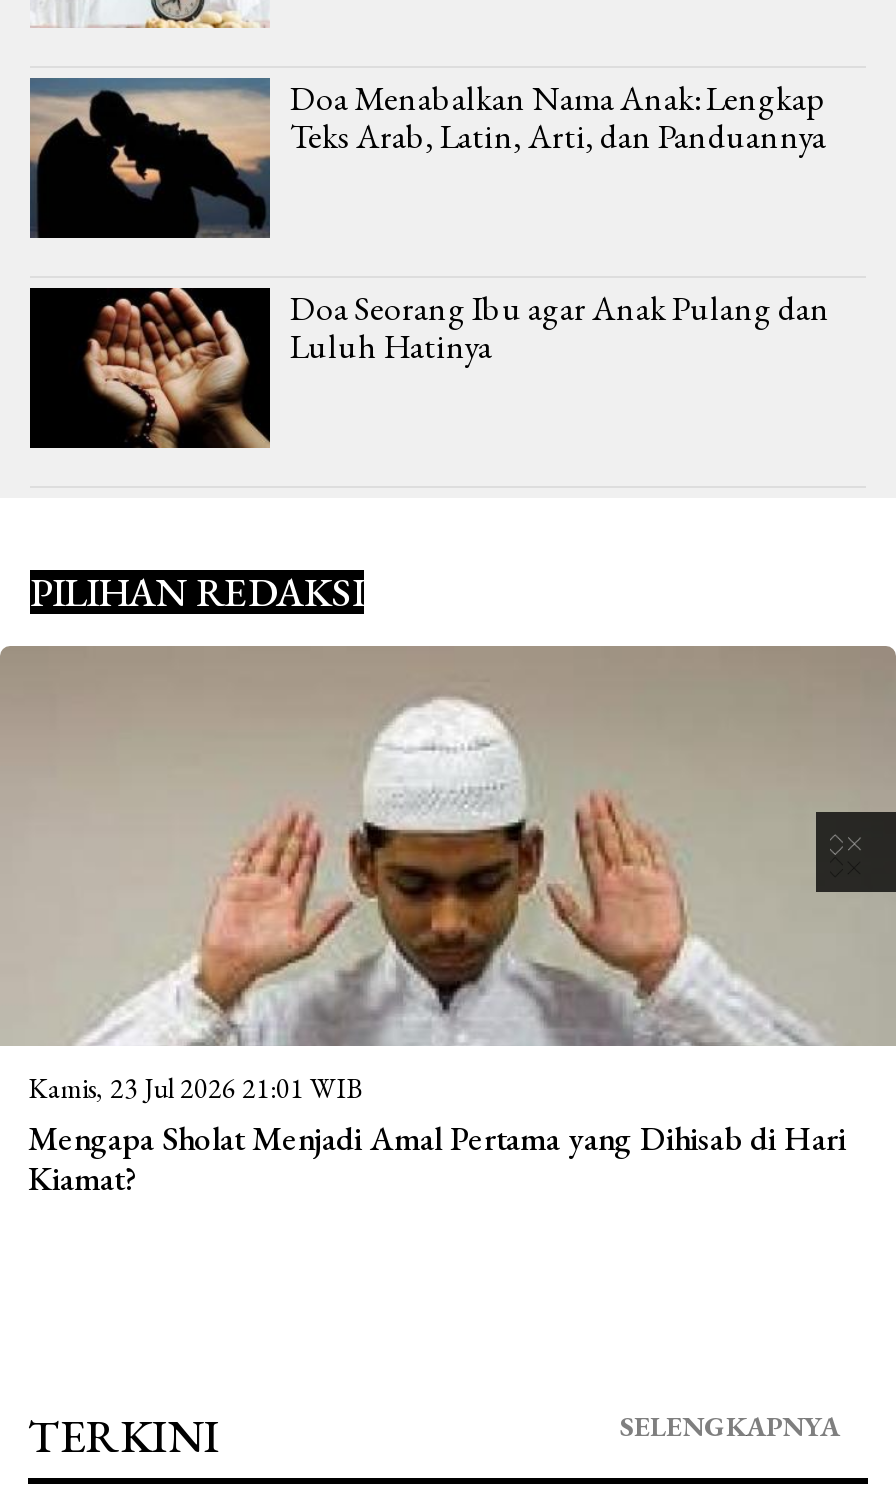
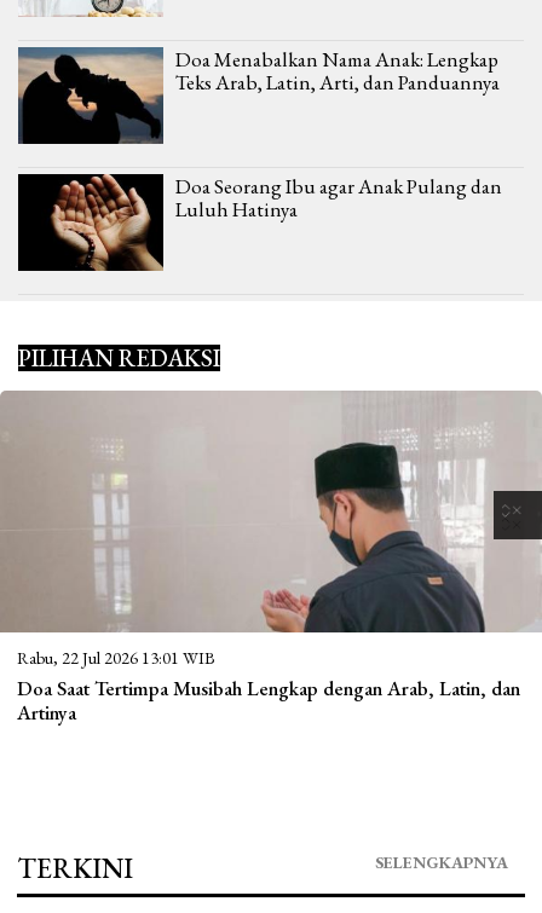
[6,648,890,1200] [image] | Kamis, 23 Jul 2026 21:01 WIB | Mengapa Sholat Menjadi Amal Pertama yang Dihisab di Hari | Kiamat? -> [4,393,538,726] [image] | Rabu, 22 Jul 2026 13:01 WIB | Doa Saat Tertimpa Musibah Lengkap dengan Arab, Latin, dan | Artinya

